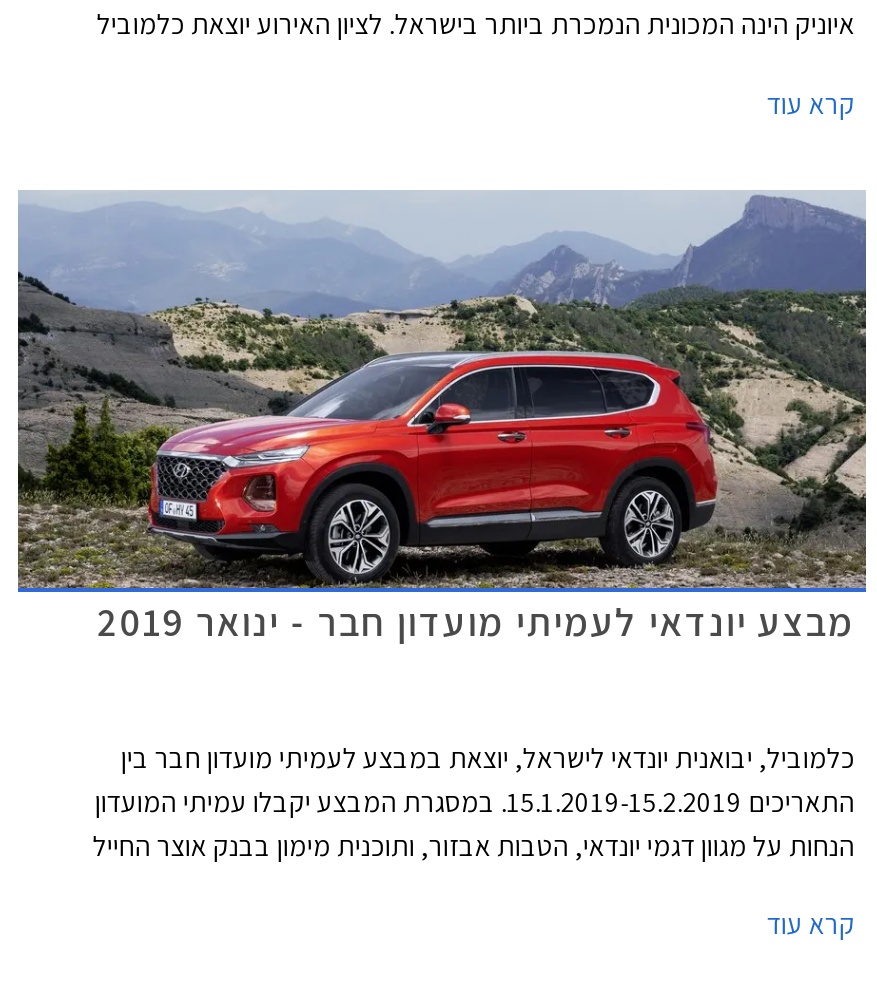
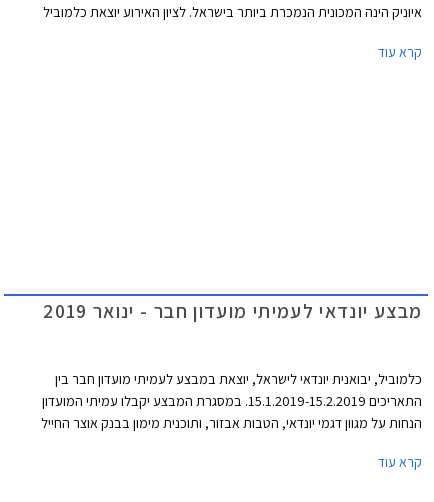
[16,190,868,590] [image] -> none

